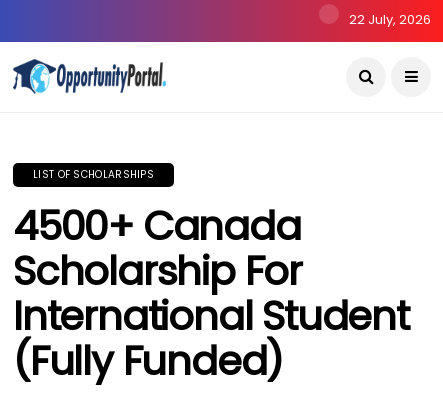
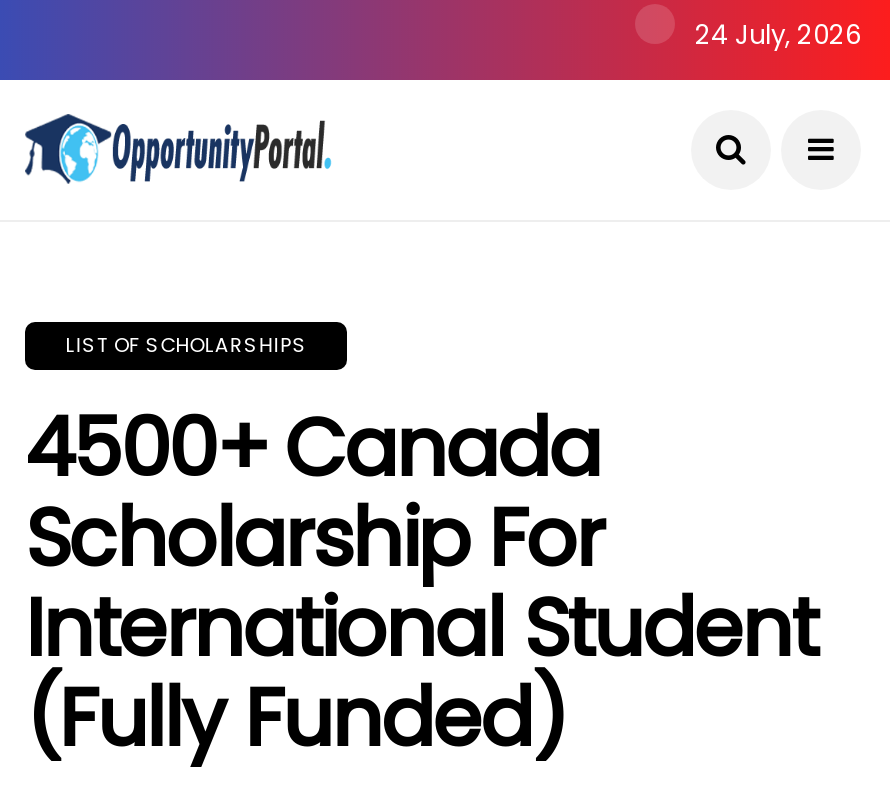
[349,10,431,29] 22 July, 2026 -> [695,16,861,54] 24 July, 2026

